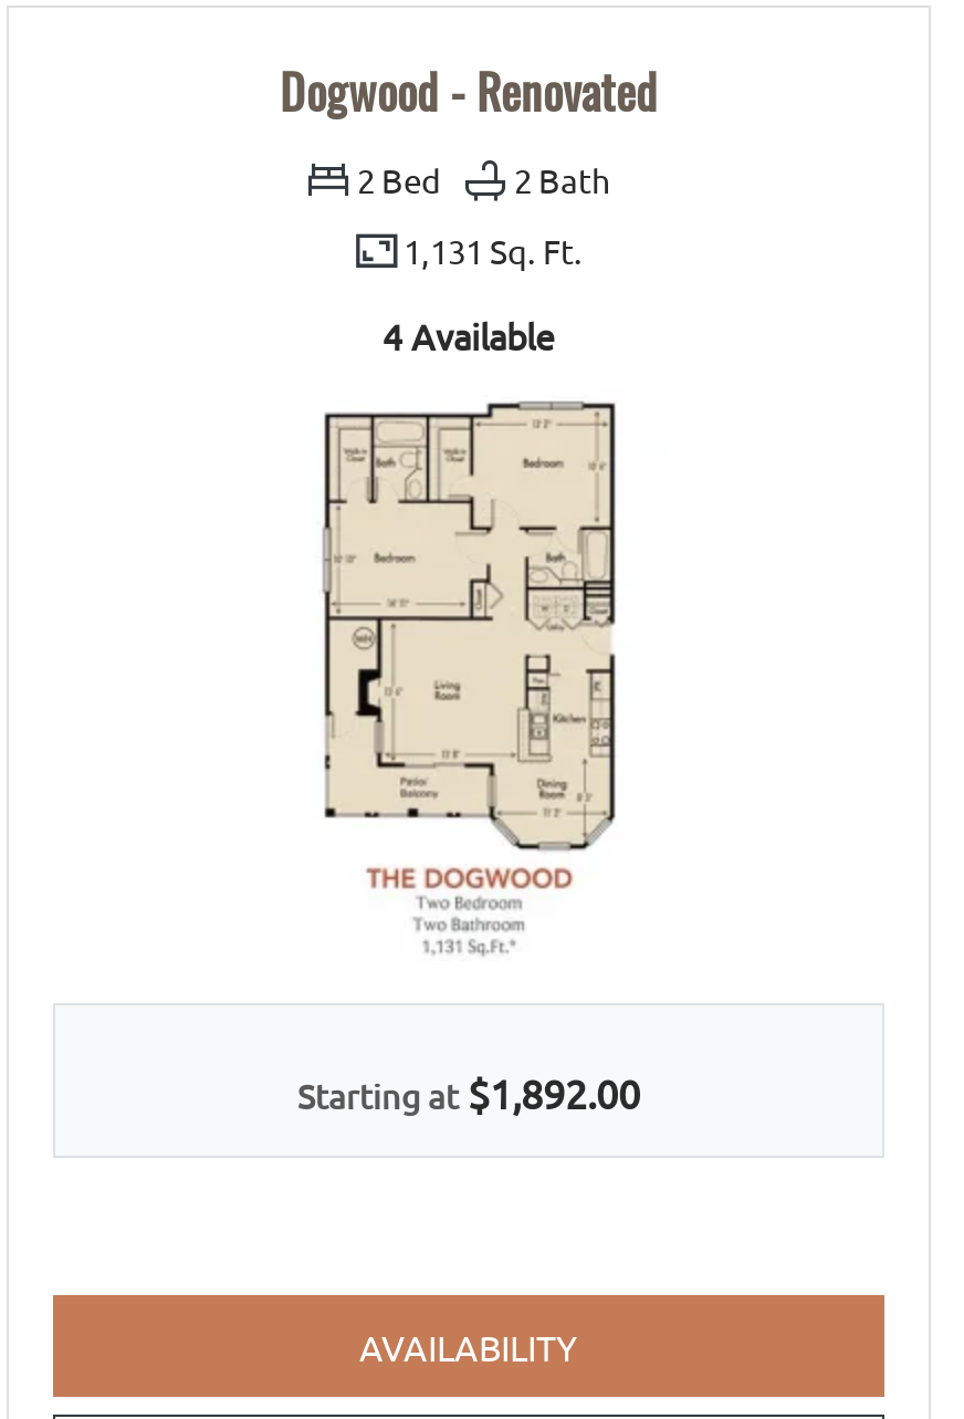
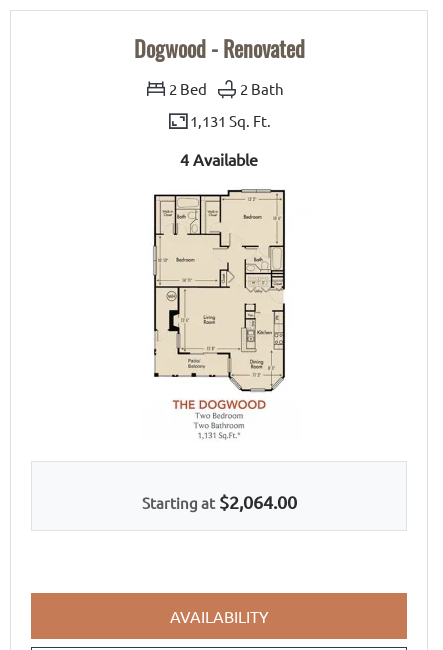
[297,1070,640,1116] Starting at $1,892.00 -> [141,491,296,512] Starting at $2,064.00

